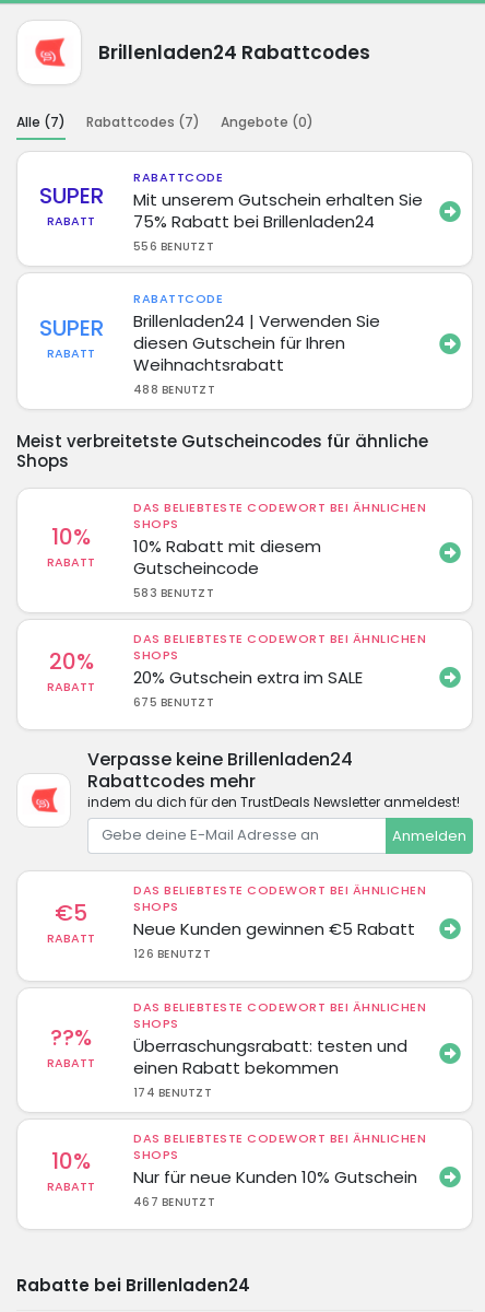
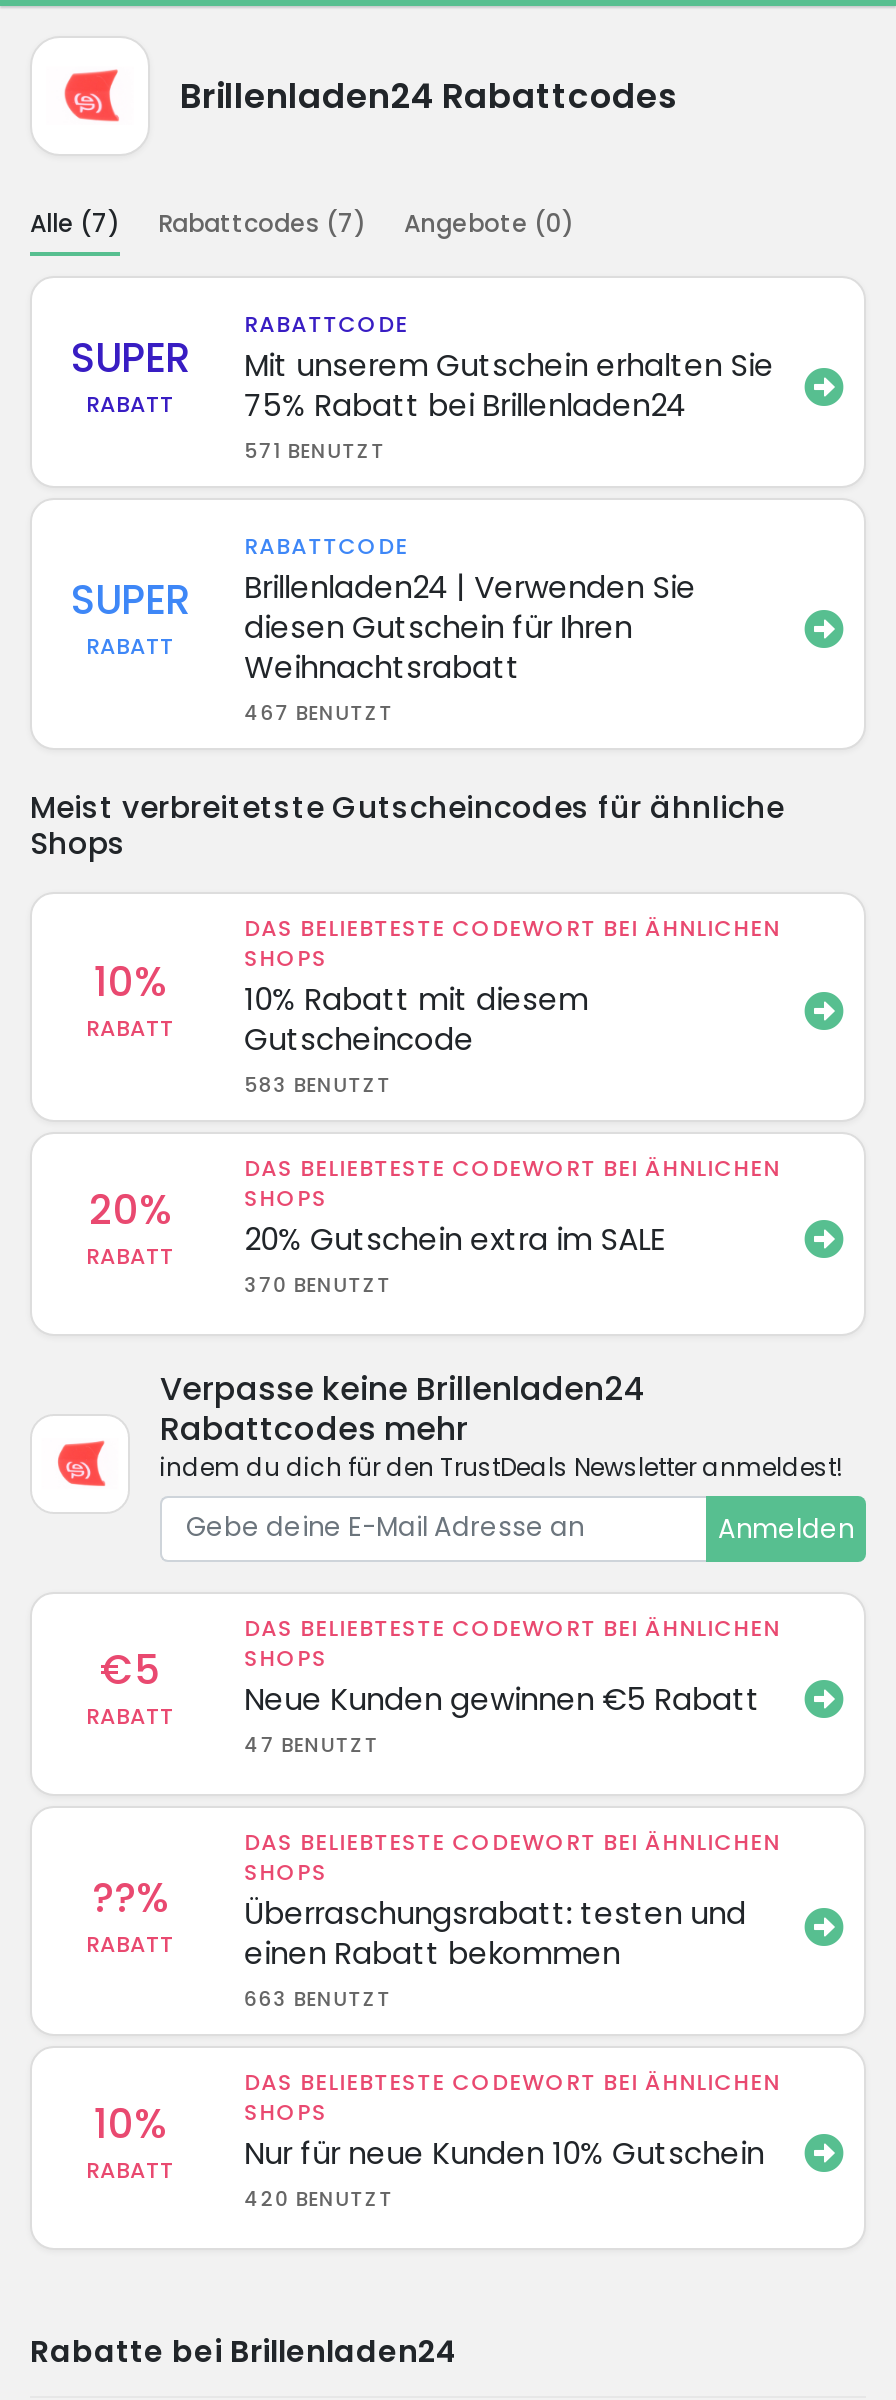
[133,238,214,254] 556 BENUTZT -> [244,435,386,465] 571 BENUTZT
[133,381,215,397] 488 BENUTZT -> [244,697,394,727] 467 BENUTZT
[133,694,214,710] 675 BENUTZT -> [244,1269,392,1299] 370 BENUTZT
[133,946,211,962] 126 BENUTZT -> [244,1730,379,1760] 47 BENUTZT
[133,1085,212,1101] 174 BENUTZT -> [244,1984,392,2014] 663 BENUTZT
[133,1194,215,1210] 467 BENUTZT -> [244,2184,394,2214] 420 BENUTZT

